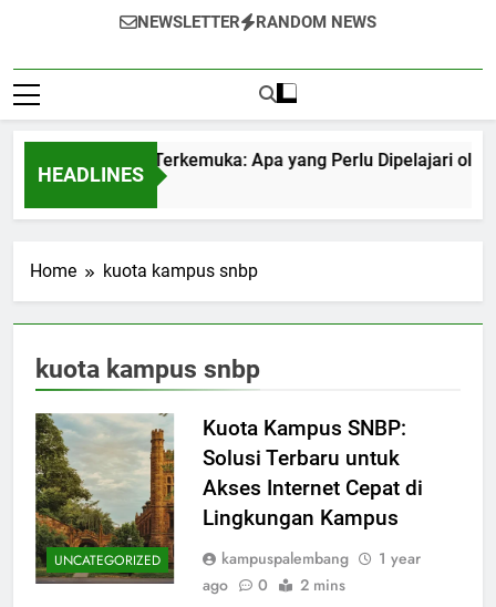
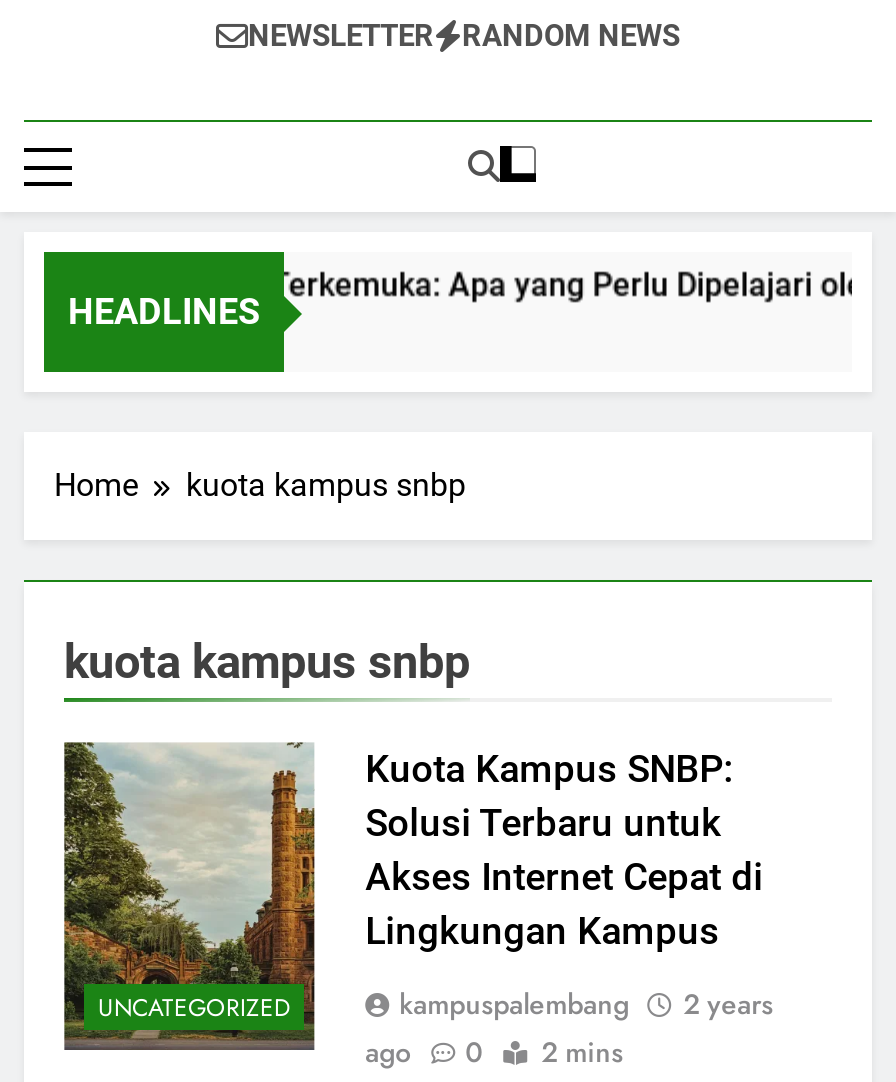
[221,547,420,569] kampuspalembang 1 year -> [399,984,773,1024] kampuspalembang 2 years

